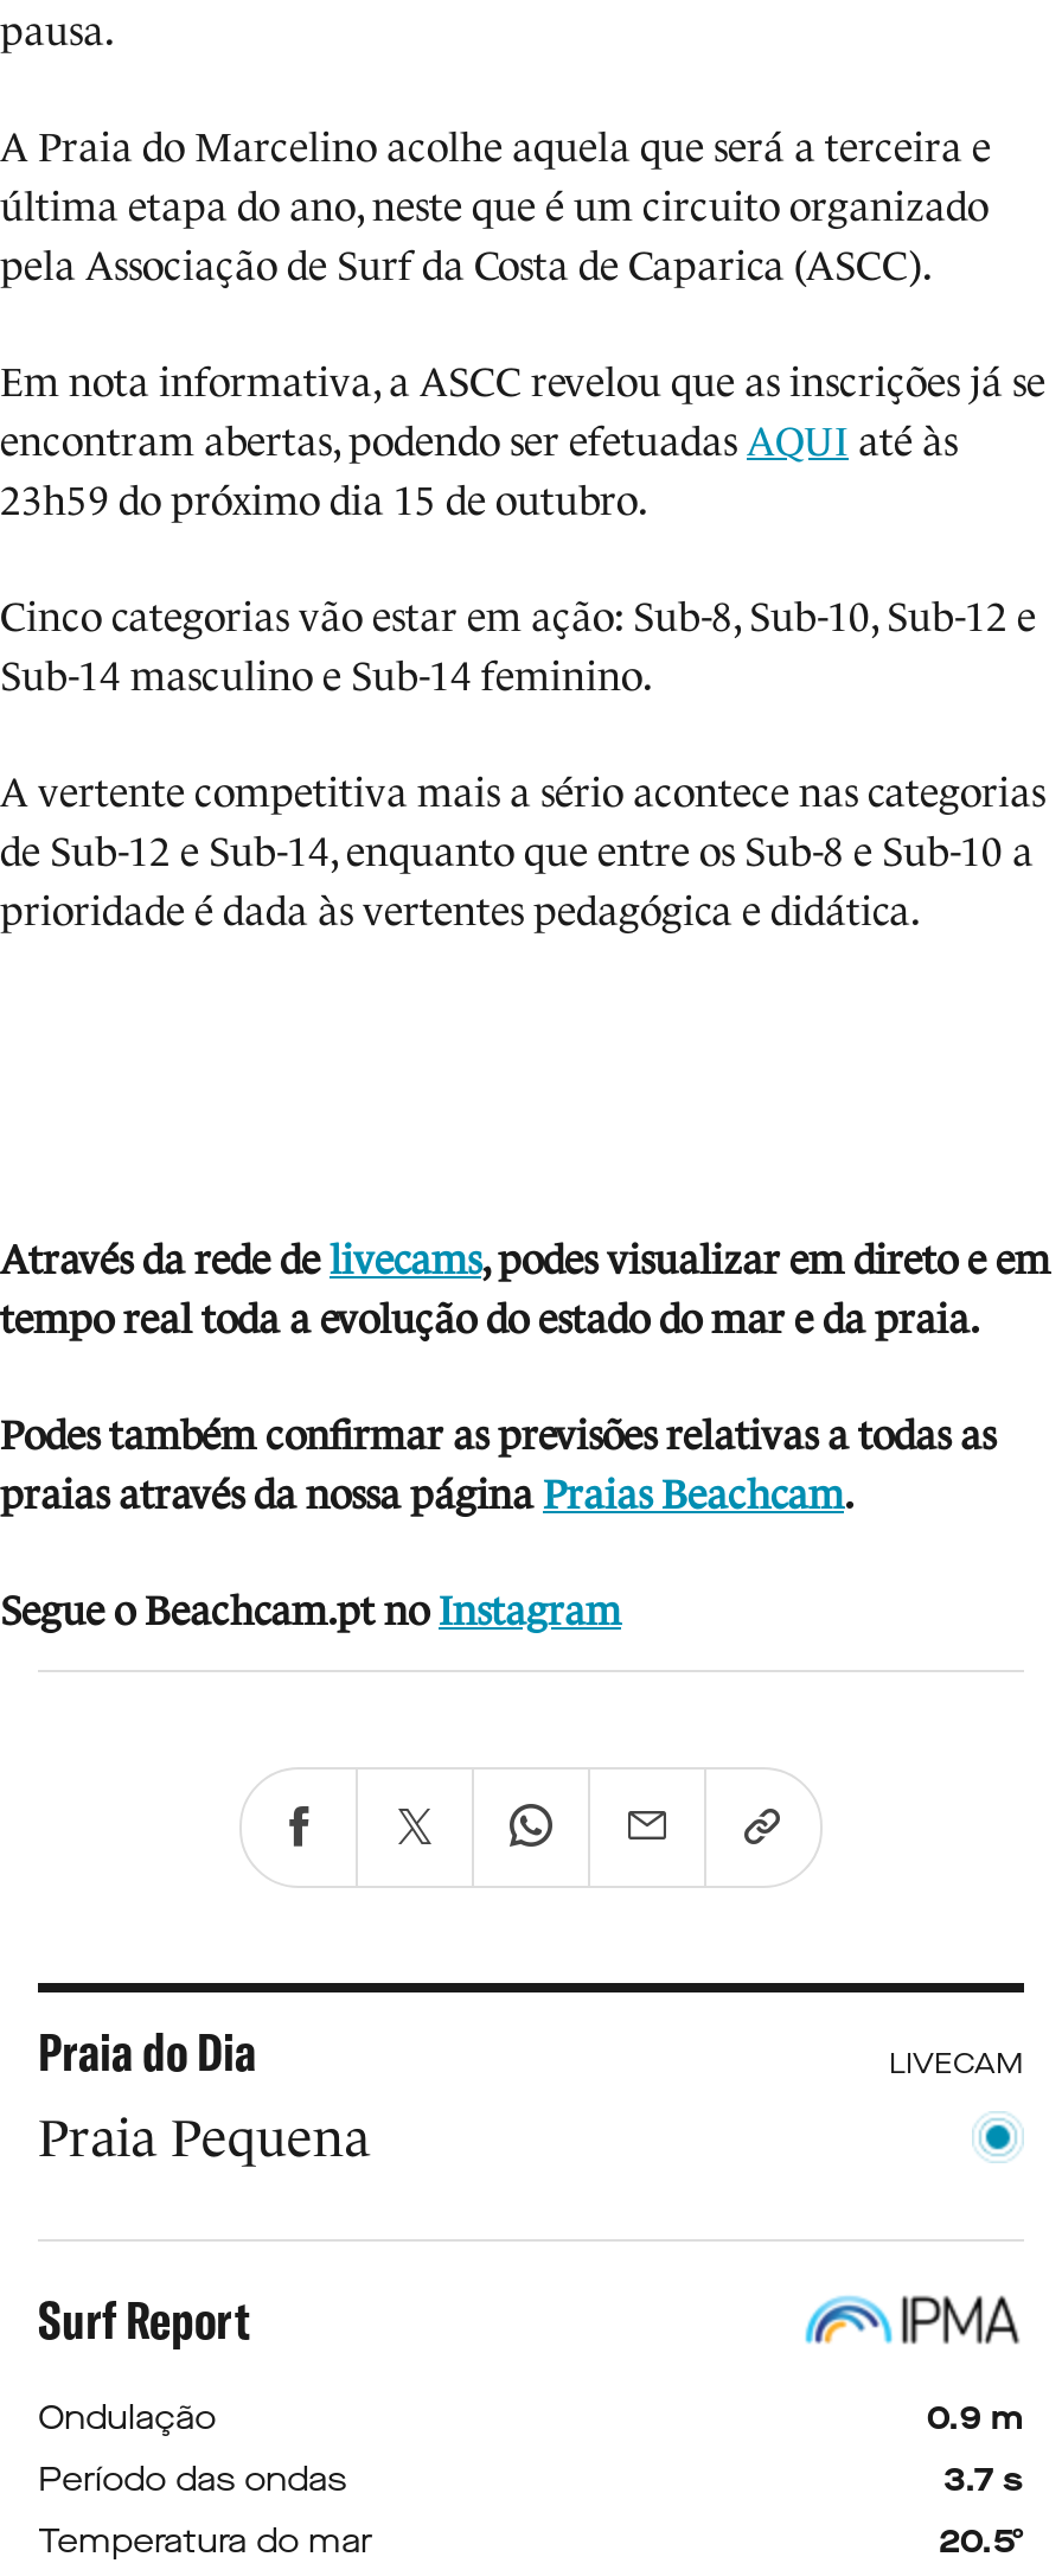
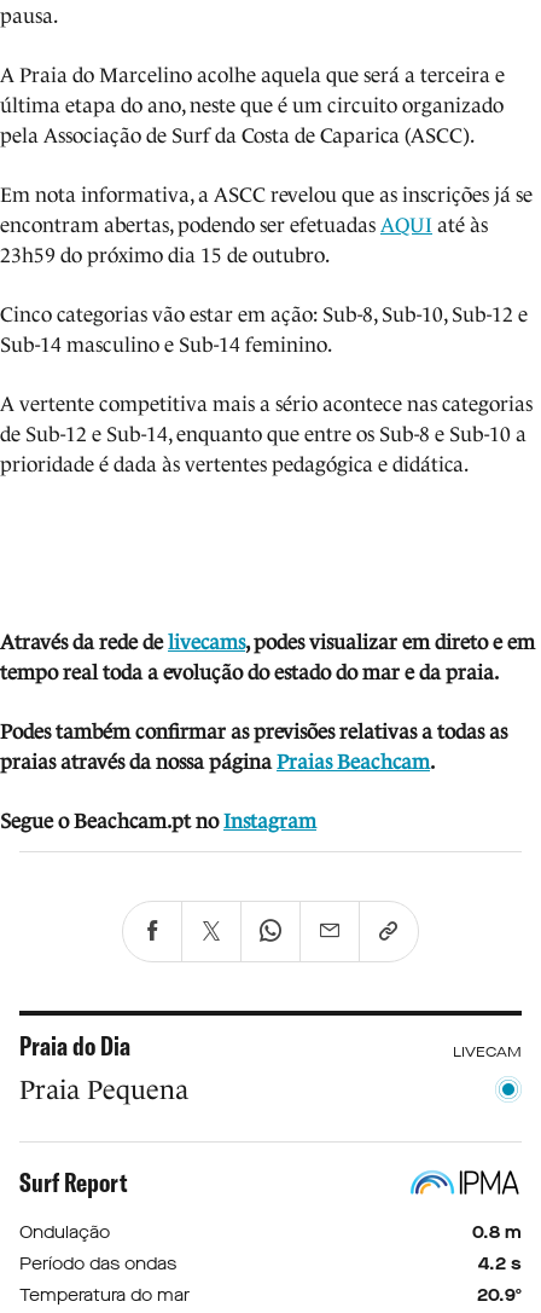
[927,2396,1024,2442] 0.9 m -> [472,1221,522,1244] 0.8 m
[943,2458,1024,2503] 3.7 s -> [478,1253,522,1276] 4.2 s
[939,2520,1024,2565] 20.5º -> [477,1284,522,1307] 20.9º

